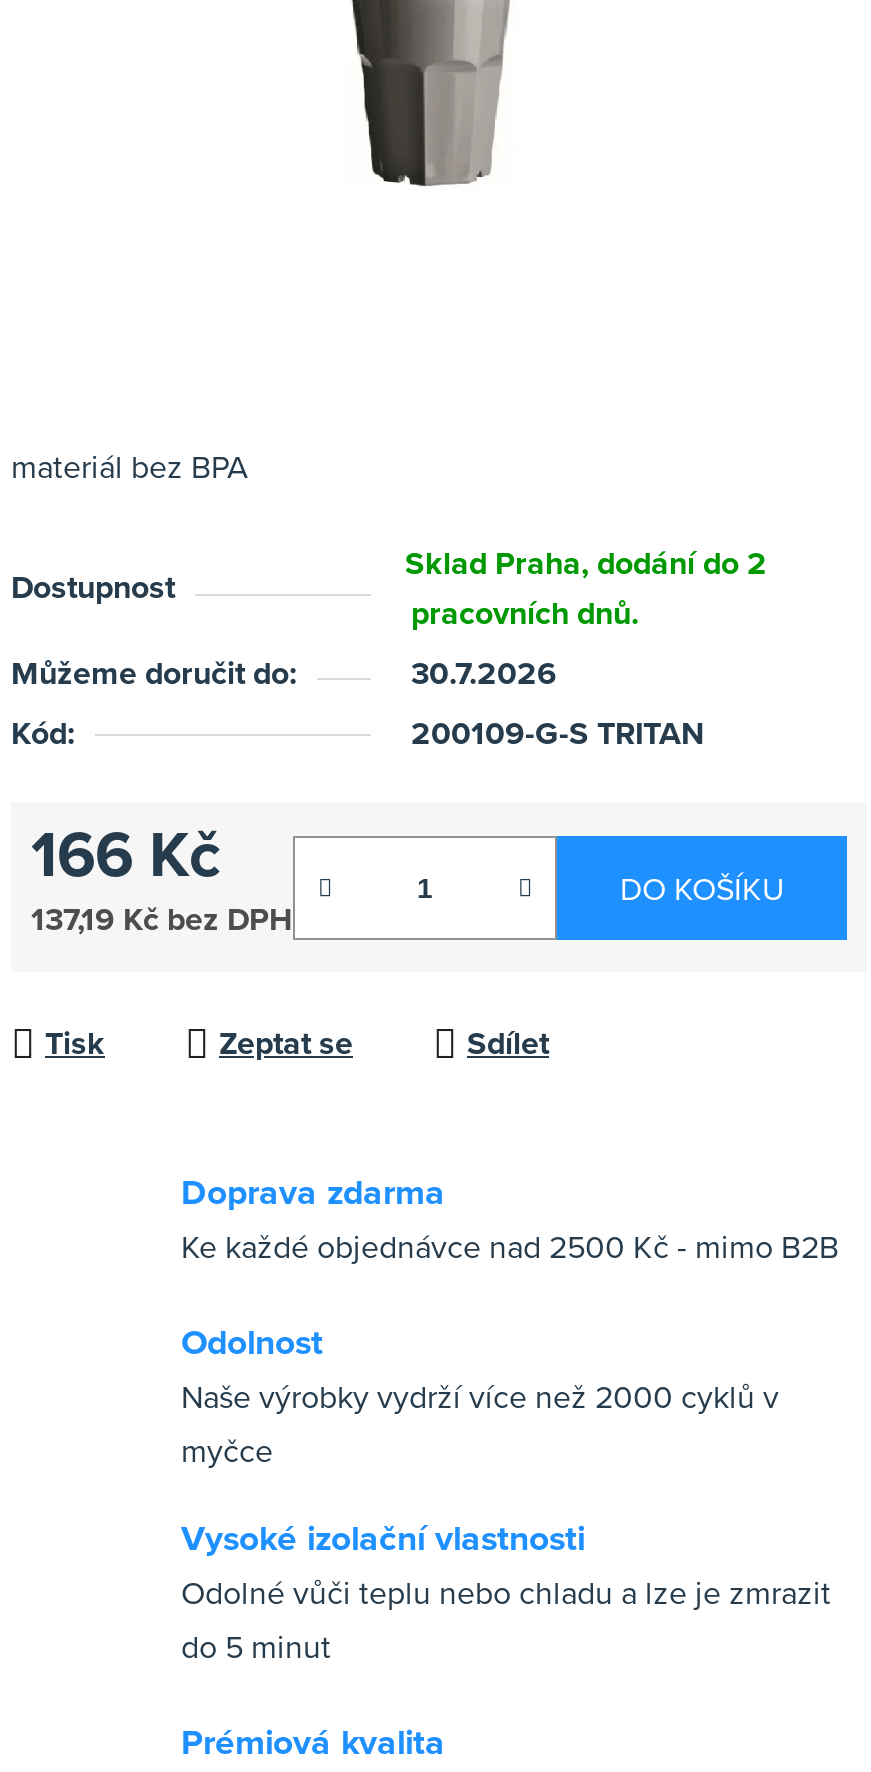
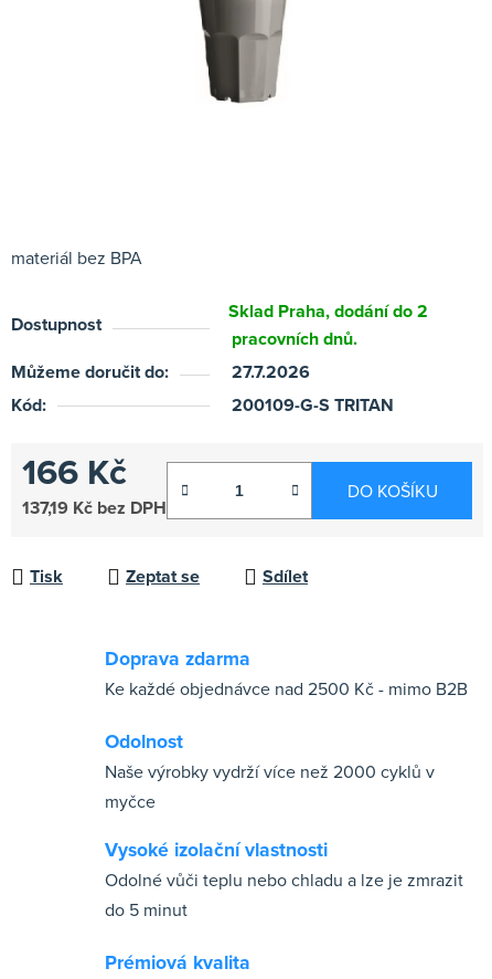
[411,650,557,696] 30.7.2026 -> [232,359,310,385] 27.7.2026

